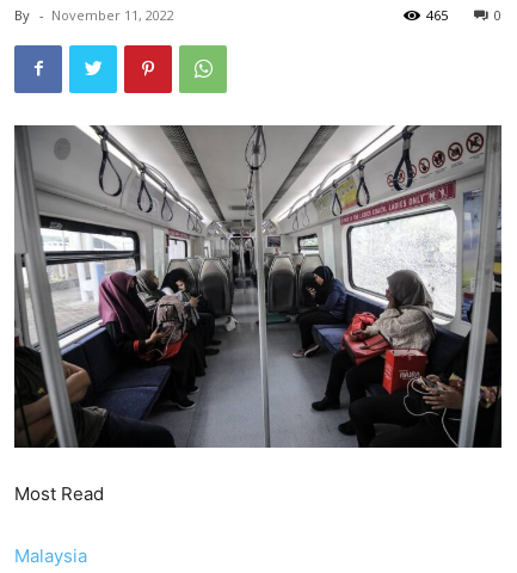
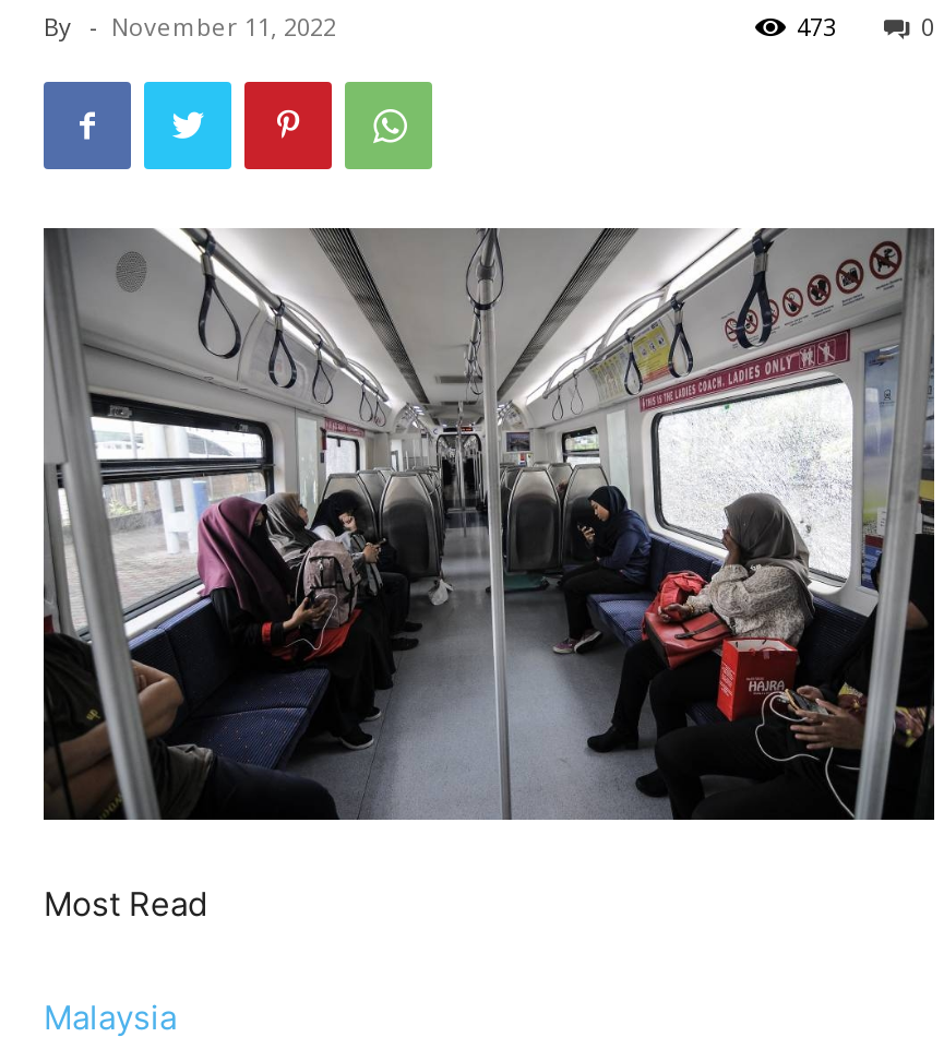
[426,6,448,24] 465 -> [797,10,836,43] 473

